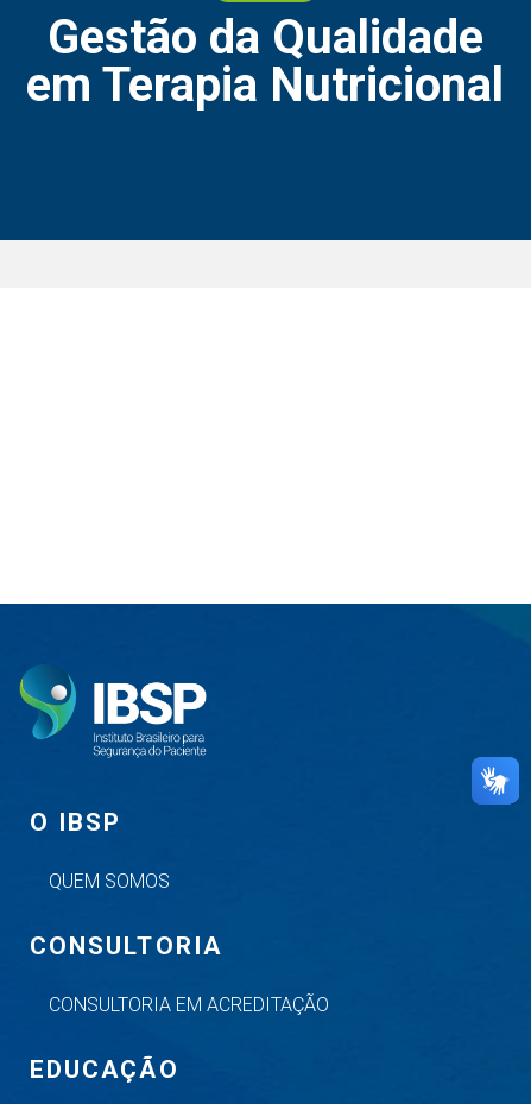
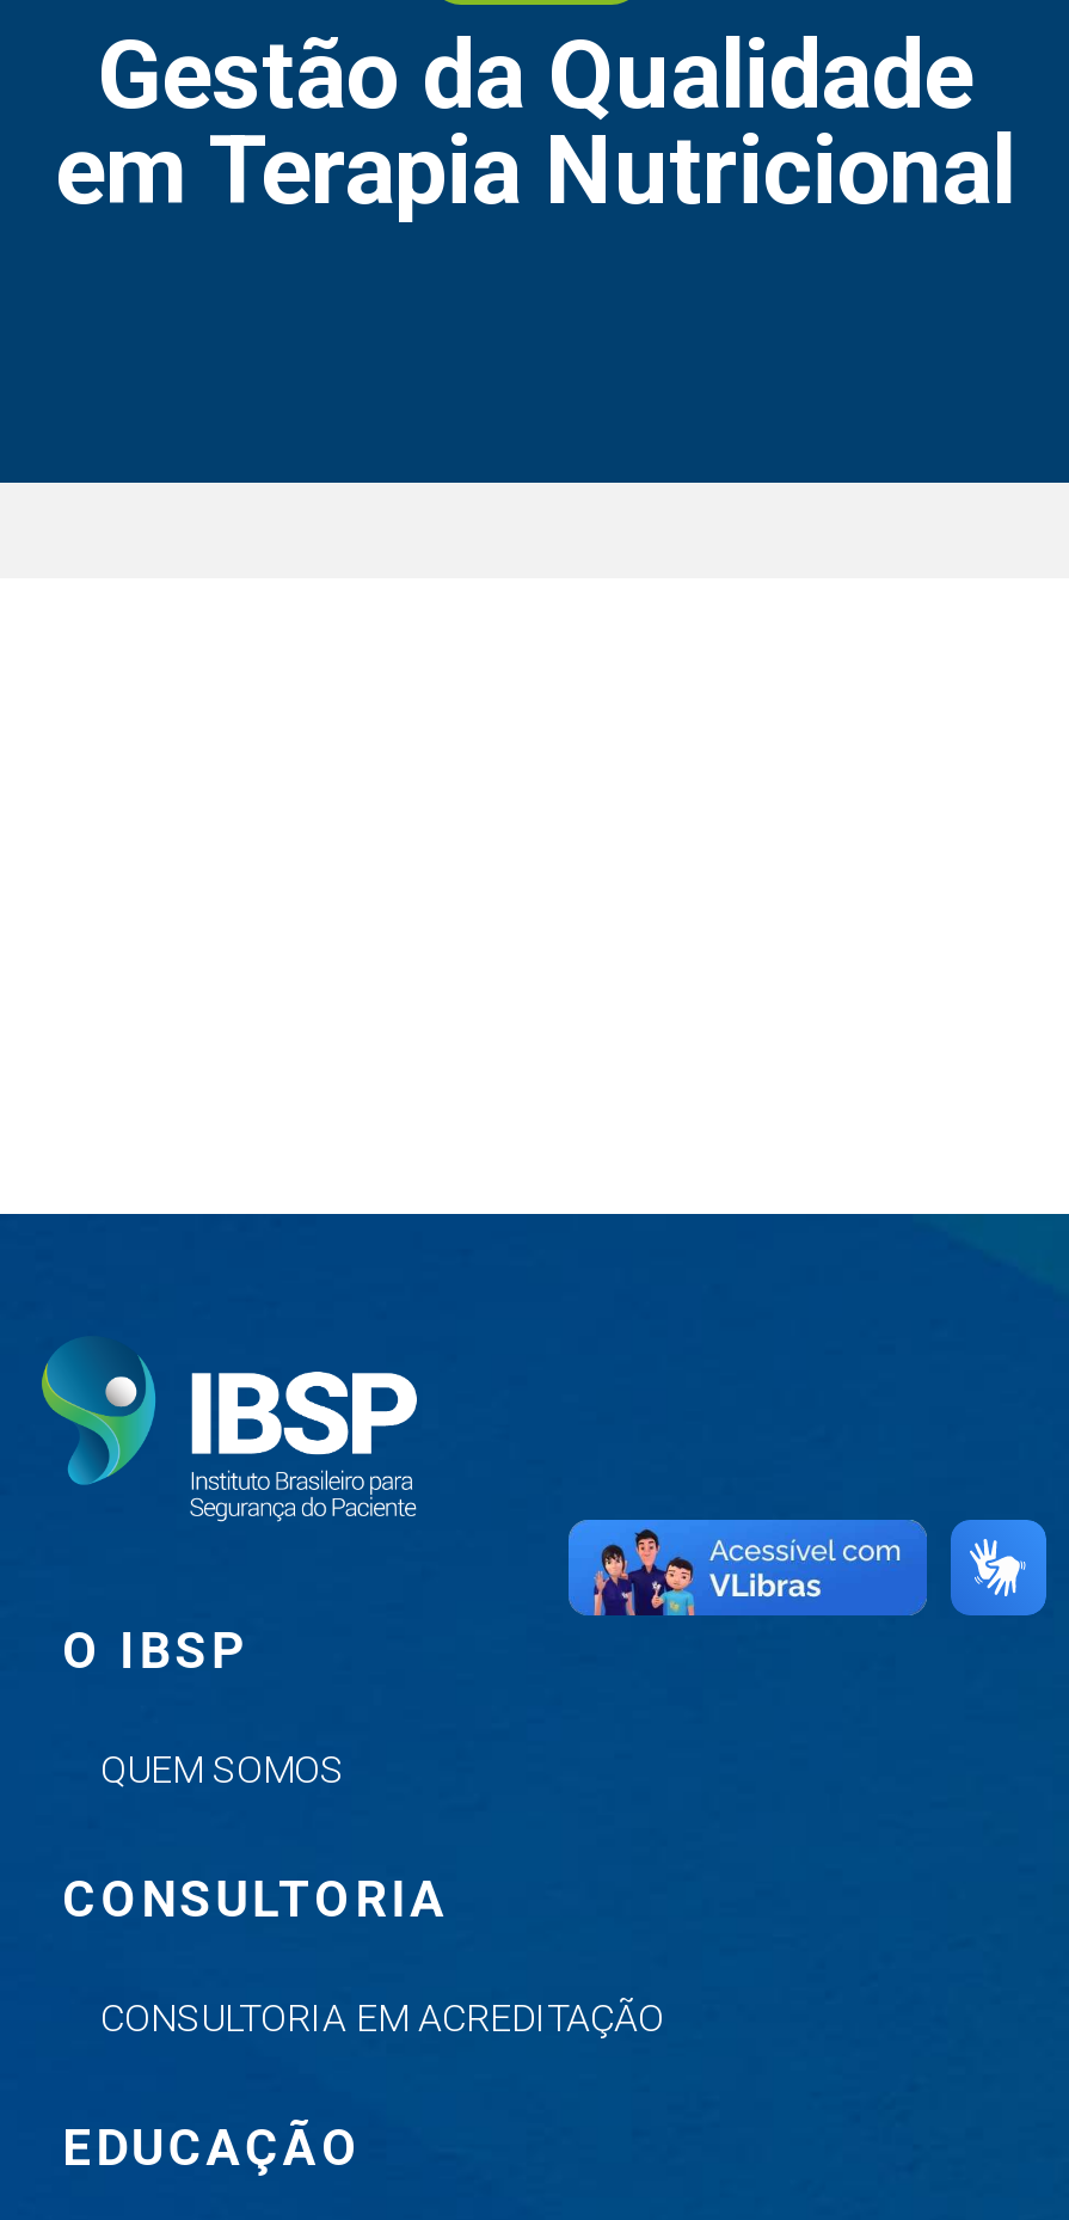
none -> [566,1517,927,1618] [image]

